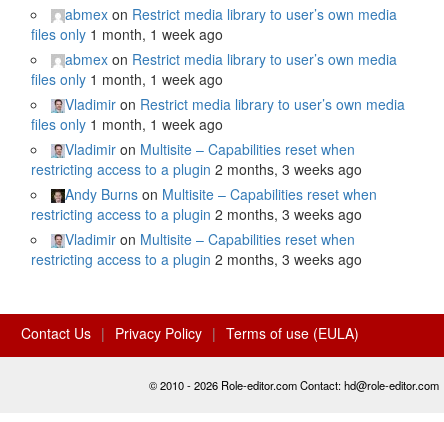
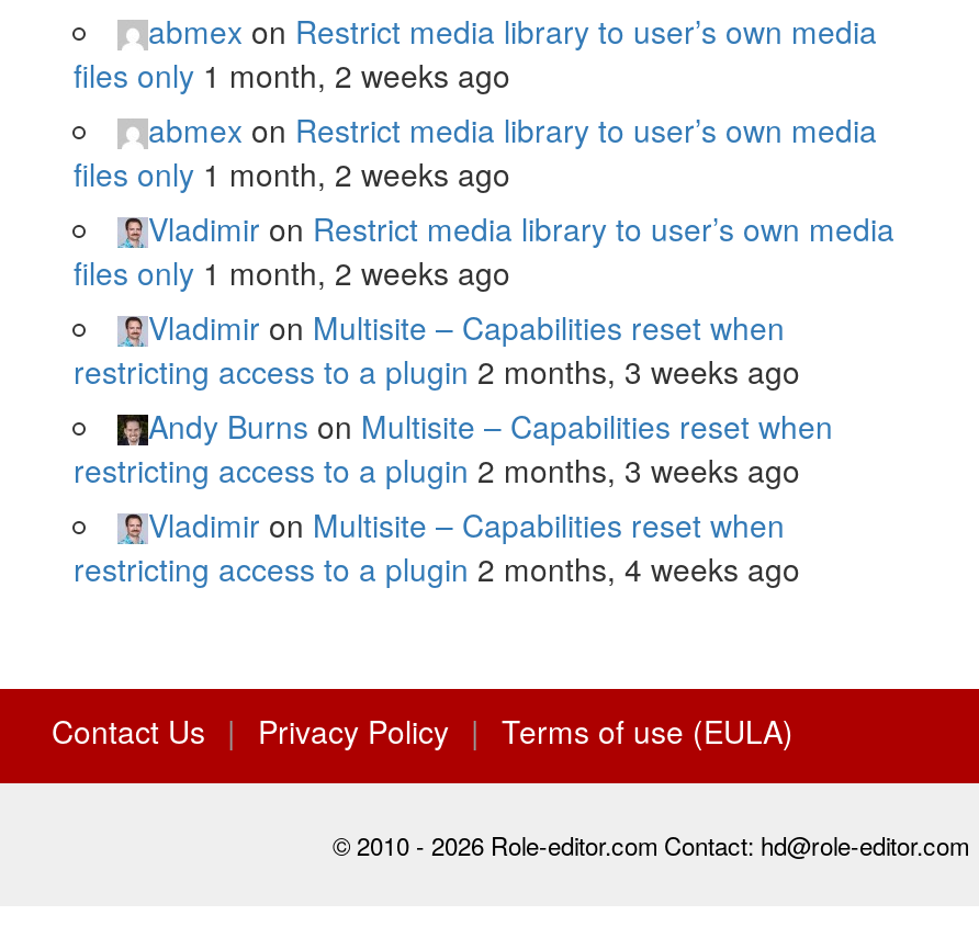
[31,24,223,44] files only 1 month, 1 week ago -> [74,53,510,97] files only 1 month, 2 weeks ago
[31,69,223,89] files only 1 month, 1 week ago -> [74,152,510,196] files only 1 month, 2 weeks ago
[31,114,223,134] files only 1 month, 1 week ago -> [74,251,510,294] files only 1 month, 2 weeks ago
[31,249,362,269] restricting access to a plugin 2 months, 3 weeks ago -> [74,547,800,591] restricting access to a plugin 2 months, 4 weeks ago

